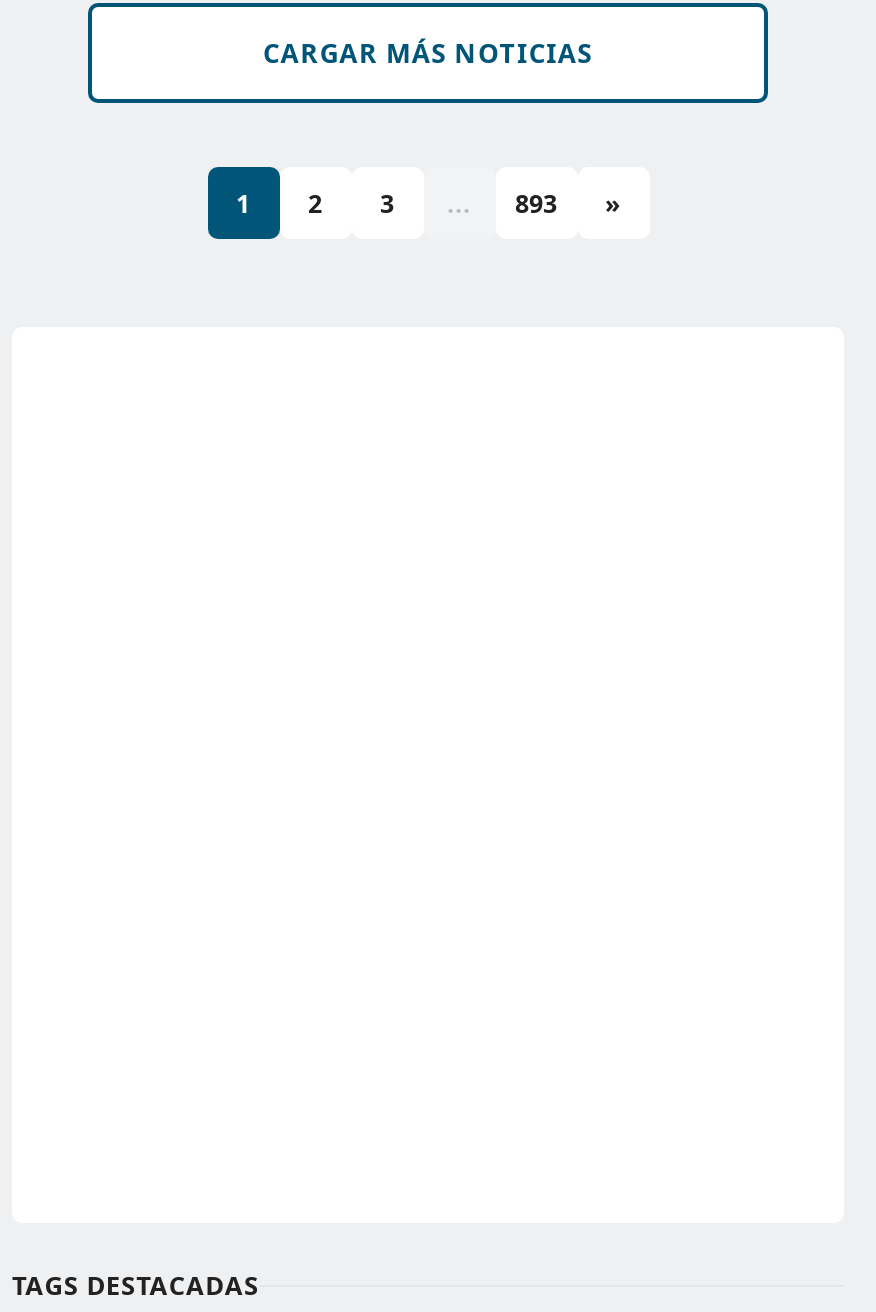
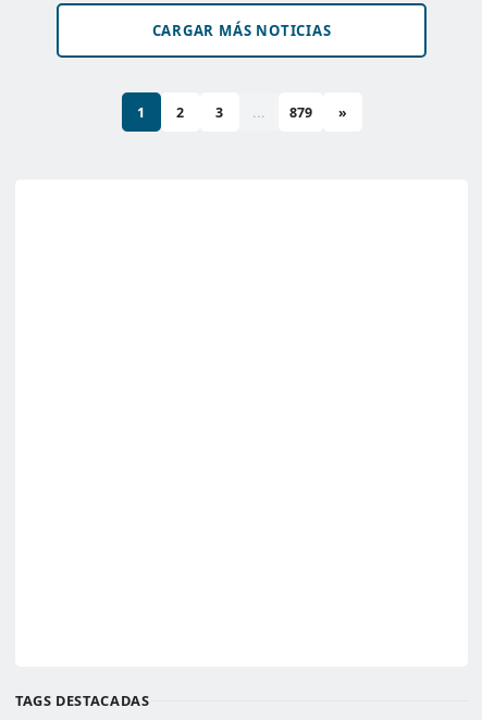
[515,186,557,220] 893 -> [289,103,312,121] 879

